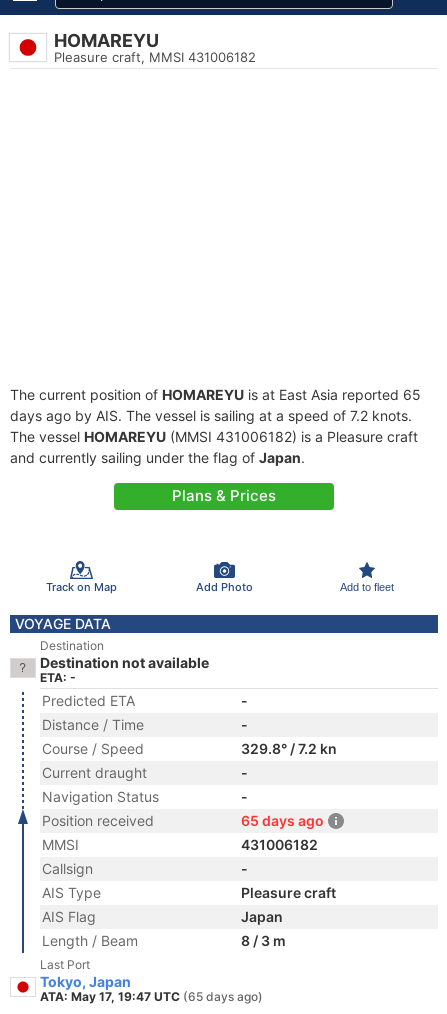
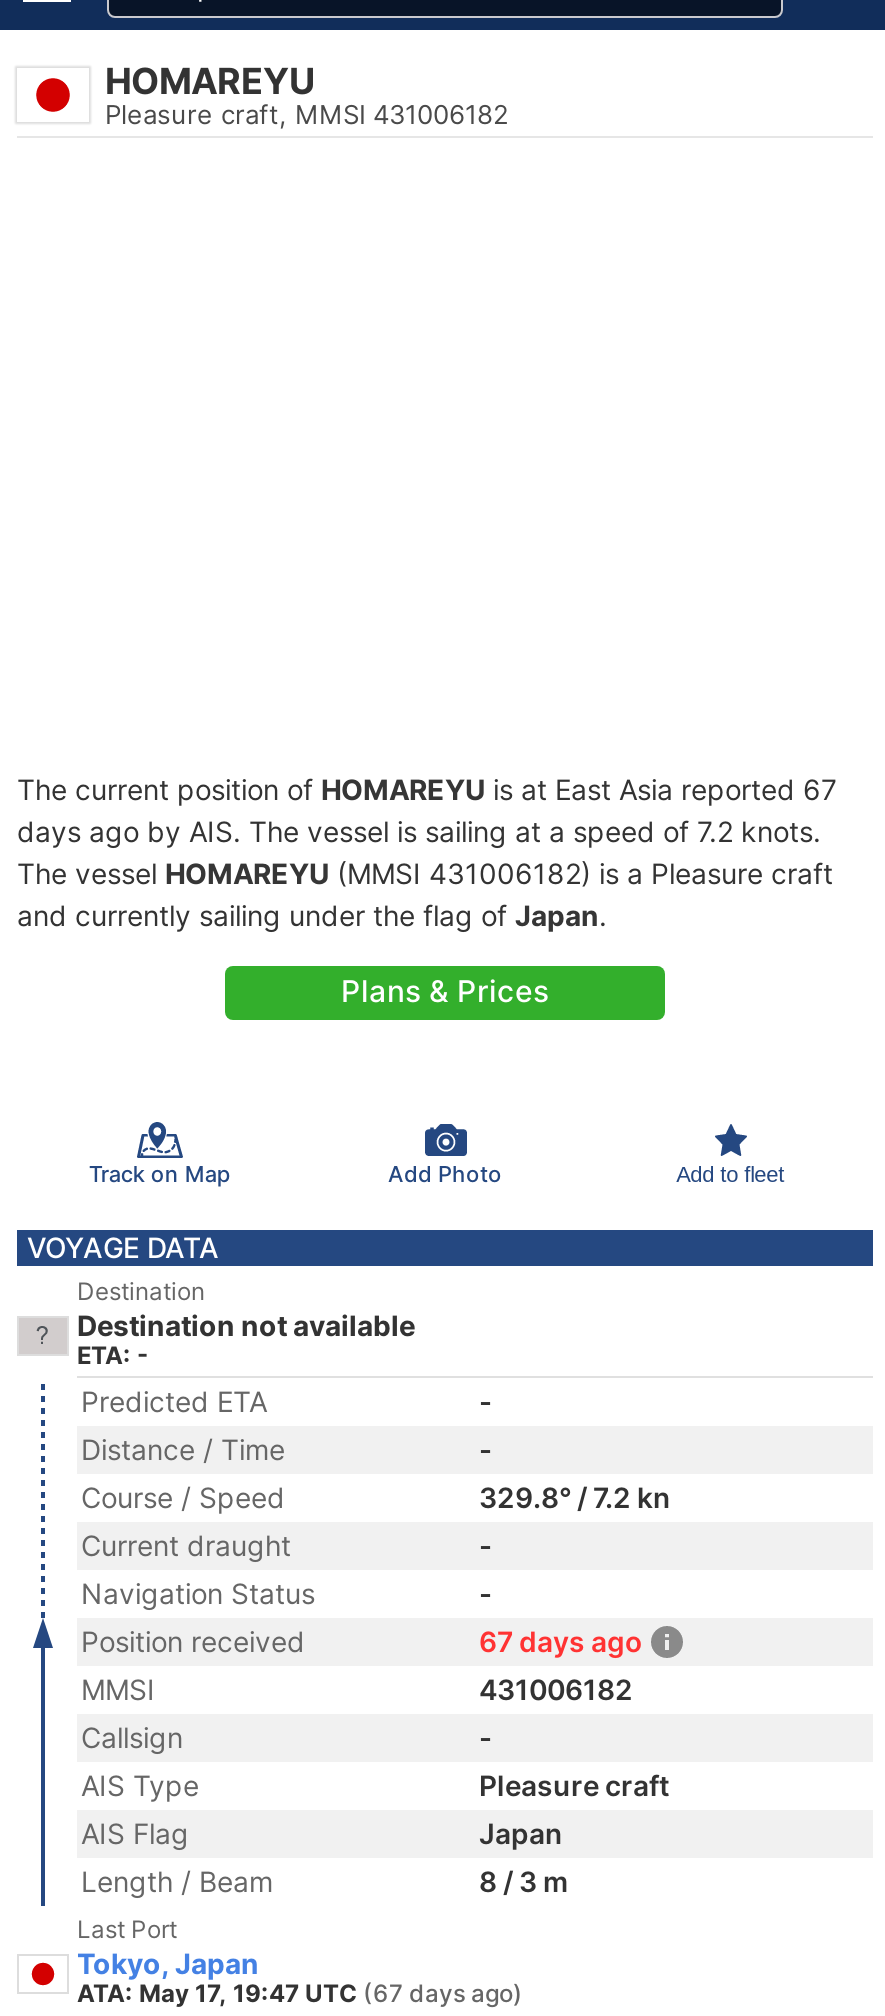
[10,386,421,403] The current position of HOMAREYU is at East Asia reported 65 -> [17,772,837,806] The current position of HOMAREYU is at East Asia reported 67
[241,812,324,829] 65 days ago -> [479,1624,643,1658] 67 days ago
[40,989,263,1004] ATA: May 17, 19:47 UTC (65 days ago) -> [77,1978,523,2008] ATA: May 17, 19:47 UTC (67 days ago)

